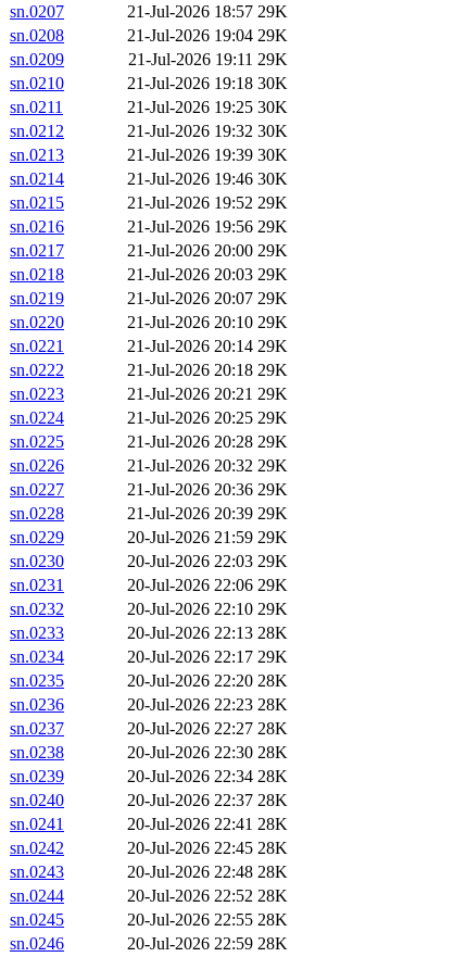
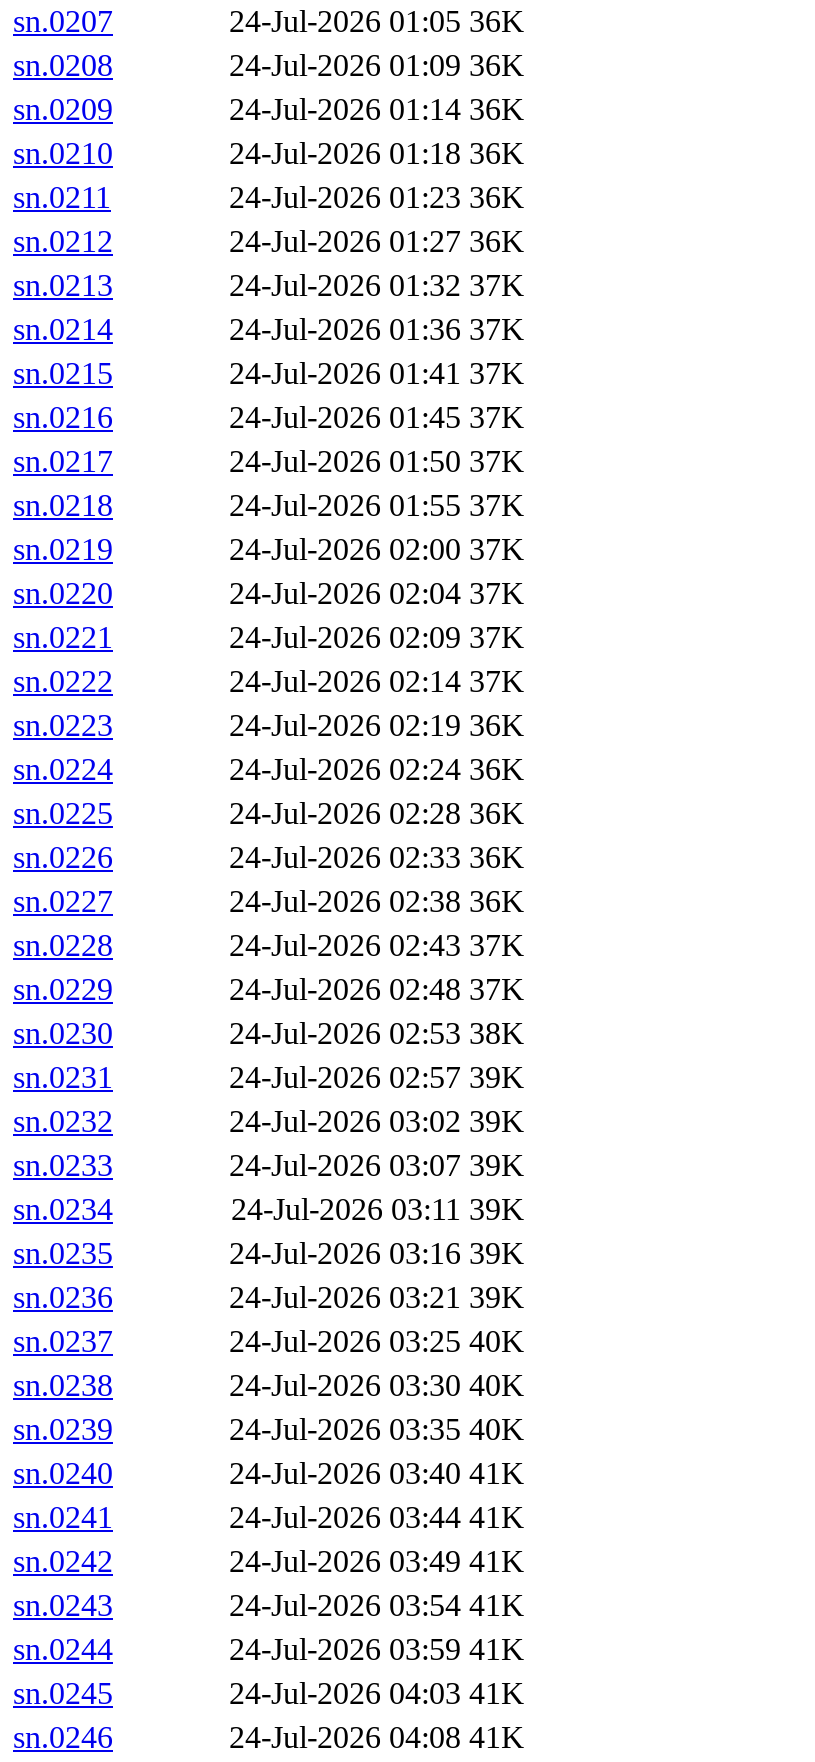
[127,3,288,21] 21-Jul-2026 18:57 29K -> [229,5,525,39] 24-Jul-2026 01:05 36K
[127,27,288,45] 21-Jul-2026 19:04 29K -> [229,49,525,83] 24-Jul-2026 01:09 36K
[128,50,288,69] 21-Jul-2026 19:11 29K -> [229,93,525,127] 24-Jul-2026 01:14 36K
[127,74,288,93] 21-Jul-2026 19:18 30K -> [229,137,525,171] 24-Jul-2026 01:18 36K
[127,98,288,117] 21-Jul-2026 19:25 30K -> [229,181,525,215] 24-Jul-2026 01:23 36K
[127,122,288,141] 21-Jul-2026 19:32 30K -> [229,225,525,259] 24-Jul-2026 01:27 36K
[127,146,288,164] 21-Jul-2026 19:39 30K -> [229,269,525,303] 24-Jul-2026 01:32 37K
[127,170,288,188] 21-Jul-2026 19:46 30K -> [229,313,525,347] 24-Jul-2026 01:36 37K
[127,194,288,212] 21-Jul-2026 19:52 29K -> [229,357,525,391] 24-Jul-2026 01:41 37K
[127,218,288,236] 21-Jul-2026 19:56 29K -> [229,401,525,435] 24-Jul-2026 01:45 37K
[127,242,288,260] 21-Jul-2026 20:00 29K -> [229,445,525,479] 24-Jul-2026 01:50 37K
[127,265,288,284] 21-Jul-2026 20:03 29K -> [229,489,525,523] 24-Jul-2026 01:55 37K
[127,289,288,308] 21-Jul-2026 20:07 29K -> [229,533,525,567] 24-Jul-2026 02:00 37K
[127,313,288,332] 21-Jul-2026 20:10 29K -> [229,577,525,611] 24-Jul-2026 02:04 37K
[127,337,288,356] 21-Jul-2026 20:14 29K -> [229,621,525,655] 24-Jul-2026 02:09 37K
[127,361,288,380] 21-Jul-2026 20:18 29K -> [229,665,525,699] 24-Jul-2026 02:14 37K
[127,385,288,403] 21-Jul-2026 20:21 29K -> [229,709,525,743] 24-Jul-2026 02:19 36K
[127,409,288,427] 21-Jul-2026 20:25 29K -> [229,753,525,787] 24-Jul-2026 02:24 36K
[127,433,288,451] 21-Jul-2026 20:28 29K -> [229,797,525,831] 24-Jul-2026 02:28 36K
[127,457,288,475] 21-Jul-2026 20:32 29K -> [229,841,525,875] 24-Jul-2026 02:33 36K
[127,481,288,499] 21-Jul-2026 20:36 29K -> [229,885,525,919] 24-Jul-2026 02:38 36K
[127,504,288,523] 21-Jul-2026 20:39 29K -> [229,929,525,963] 24-Jul-2026 02:43 37K
[127,528,288,547] 20-Jul-2026 21:59 29K -> [229,973,525,1007] 24-Jul-2026 02:48 37K
[127,552,288,571] 20-Jul-2026 22:03 29K -> [229,1017,525,1051] 24-Jul-2026 02:53 38K
[127,576,288,595] 20-Jul-2026 22:06 29K -> [229,1061,525,1095] 24-Jul-2026 02:57 39K
[127,600,288,619] 20-Jul-2026 22:10 29K -> [229,1105,525,1139] 24-Jul-2026 03:02 39K
[127,624,288,642] 20-Jul-2026 22:13 28K -> [229,1149,525,1183] 24-Jul-2026 03:07 39K
[127,648,288,666] 20-Jul-2026 22:17 29K -> [231,1193,525,1227] 24-Jul-2026 03:11 39K
[127,672,288,690] 20-Jul-2026 22:20 28K -> [229,1237,525,1271] 24-Jul-2026 03:16 39K
[127,696,288,714] 20-Jul-2026 22:23 28K -> [229,1281,525,1315] 24-Jul-2026 03:21 39K
[127,720,288,738] 20-Jul-2026 22:27 28K -> [229,1325,525,1359] 24-Jul-2026 03:25 40K
[127,743,288,762] 20-Jul-2026 22:30 28K -> [229,1369,525,1403] 24-Jul-2026 03:30 40K
[127,767,288,786] 20-Jul-2026 22:34 28K -> [229,1413,525,1447] 24-Jul-2026 03:35 40K
[127,791,288,810] 20-Jul-2026 22:37 28K -> [229,1457,525,1491] 24-Jul-2026 03:40 41K
[127,815,288,834] 20-Jul-2026 22:41 28K -> [229,1501,525,1535] 24-Jul-2026 03:44 41K
[127,839,288,857] 20-Jul-2026 22:45 28K -> [229,1545,525,1579] 24-Jul-2026 03:49 41K
[127,863,288,881] 20-Jul-2026 22:48 28K -> [229,1589,525,1623] 24-Jul-2026 03:54 41K
[127,887,288,905] 20-Jul-2026 22:52 28K -> [229,1633,525,1667] 24-Jul-2026 03:59 41K
[127,911,288,929] 20-Jul-2026 22:55 28K -> [229,1677,525,1711] 24-Jul-2026 04:03 41K
[127,935,288,953] 20-Jul-2026 22:59 28K -> [229,1721,525,1755] 24-Jul-2026 04:08 41K

